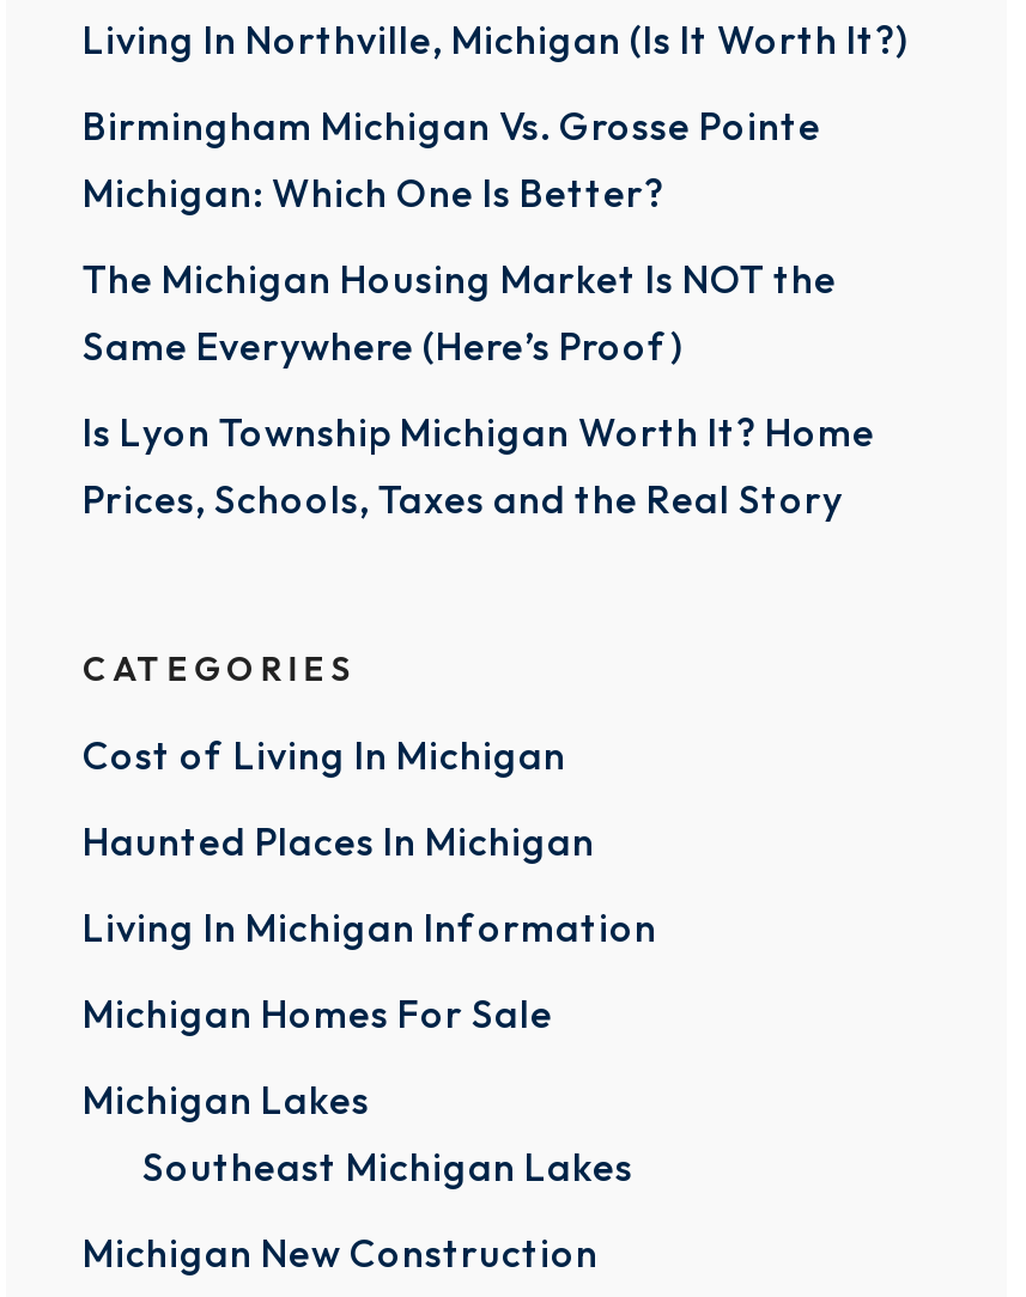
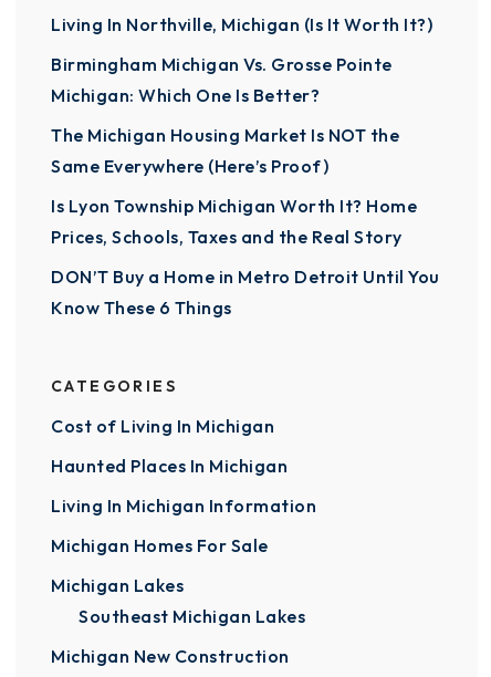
none -> [51,265,440,319] DON’T Buy a Home in Metro Detroit Until You | Know These 6 Things

